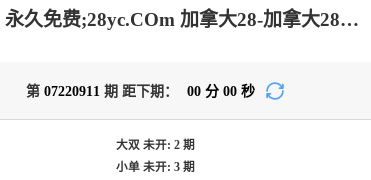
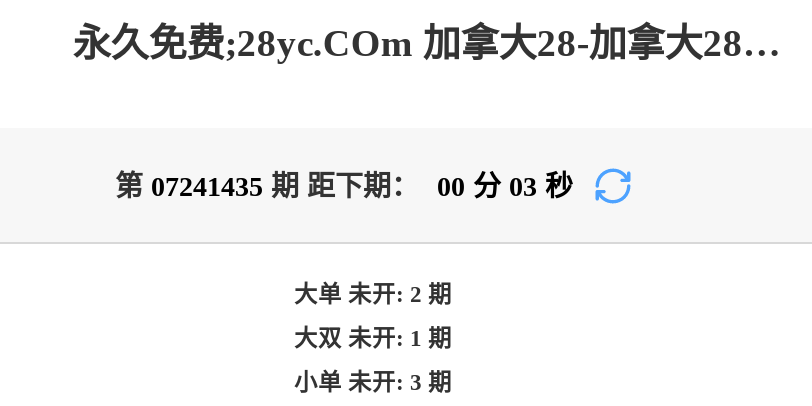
[26,84,255,99] 第07220911期 距下期： 00分 00秒 -> [115,172,573,202] 第07241435期 距下期： 00分 03秒
[115,139,194,152] 大双未开: 2期 -> [294,282,452,352] 大单未开: 2期 | 大双未开: 1期

